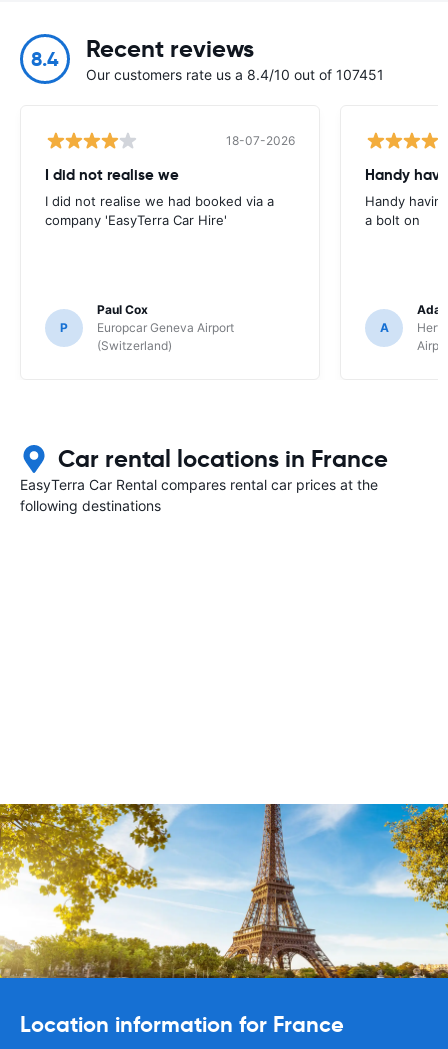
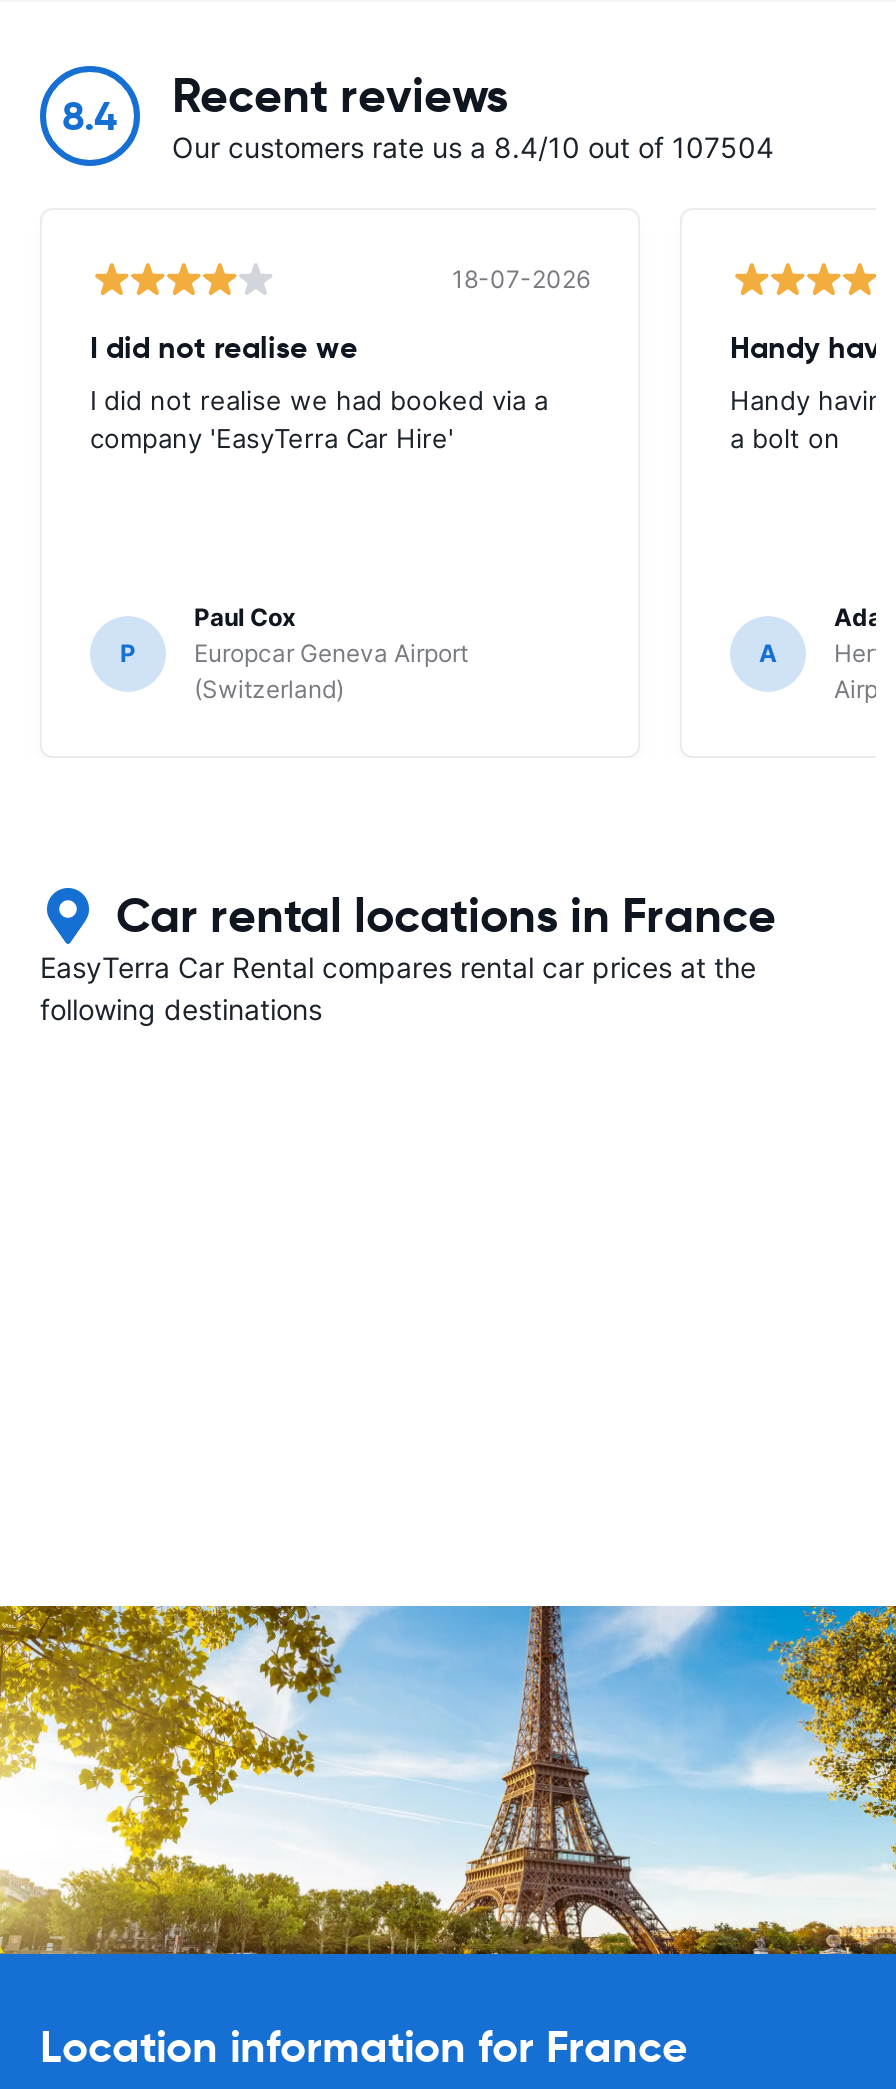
[86,66,384,83] Our customers rate us a 8.4/10 out of 107451 -> [172,130,774,164] Our customers rate us a 8.4/10 out of 107504

